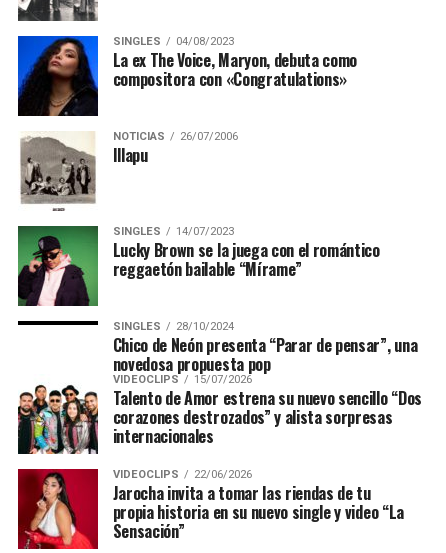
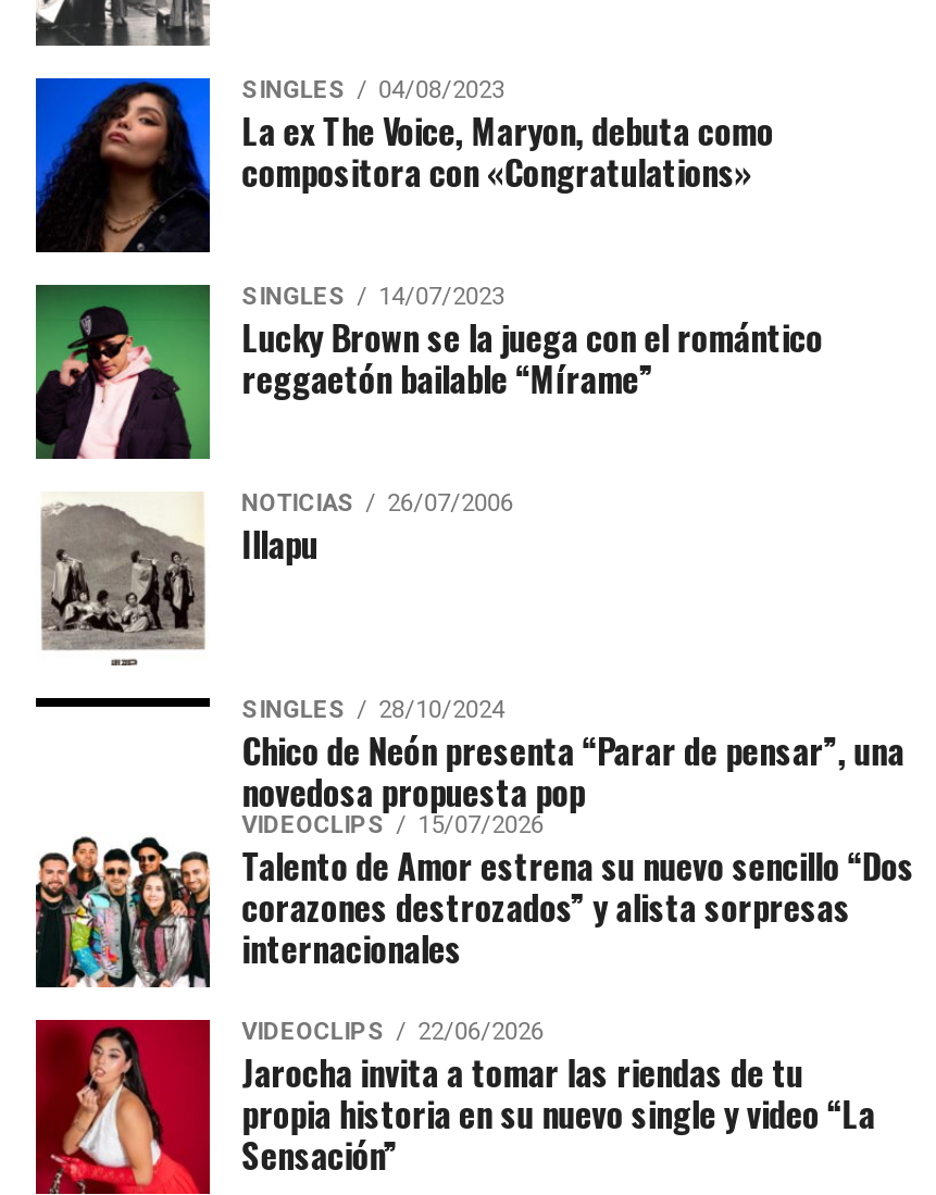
moved [18,130,238,211] -> [36,489,514,665]: [image] | NOTICIAS | 26/07/2006 | Illapu
moved [17,225,380,307] -> [34,283,823,461]: [image] | SINGLES | 14/07/2023 | Lucky Brown se la juega con el romántico | reggaetón bailable “Mírame”

